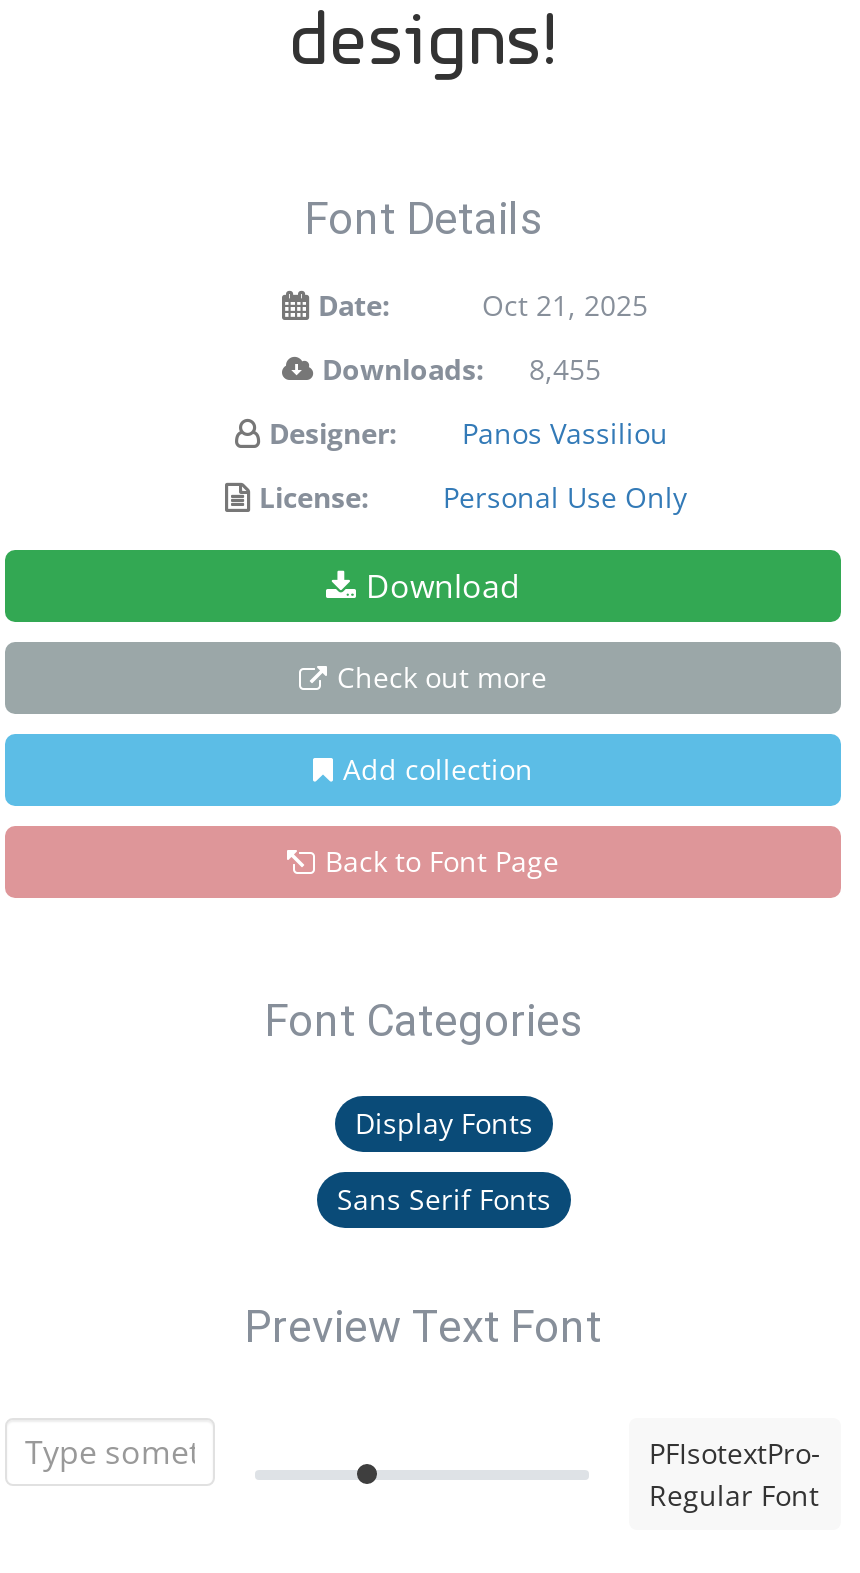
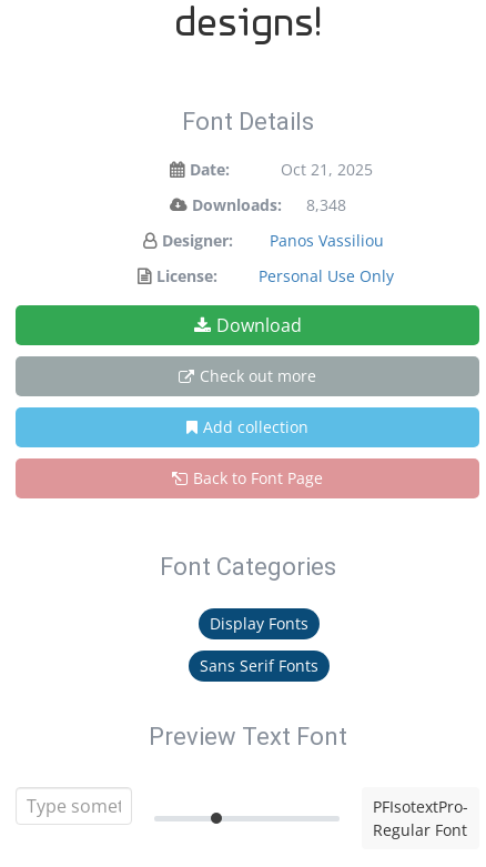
[322,350,601,388] Downloads: 8,455 -> [191,194,346,215] Downloads: 8,348

